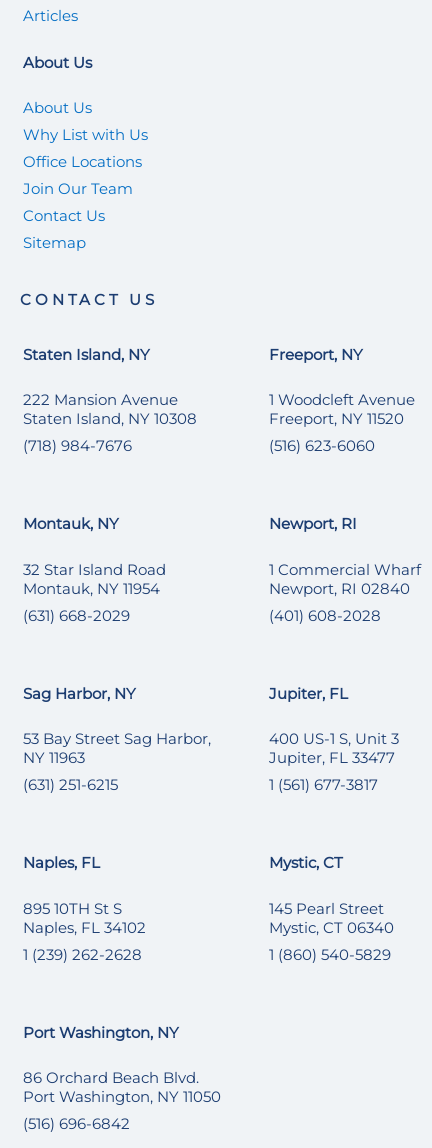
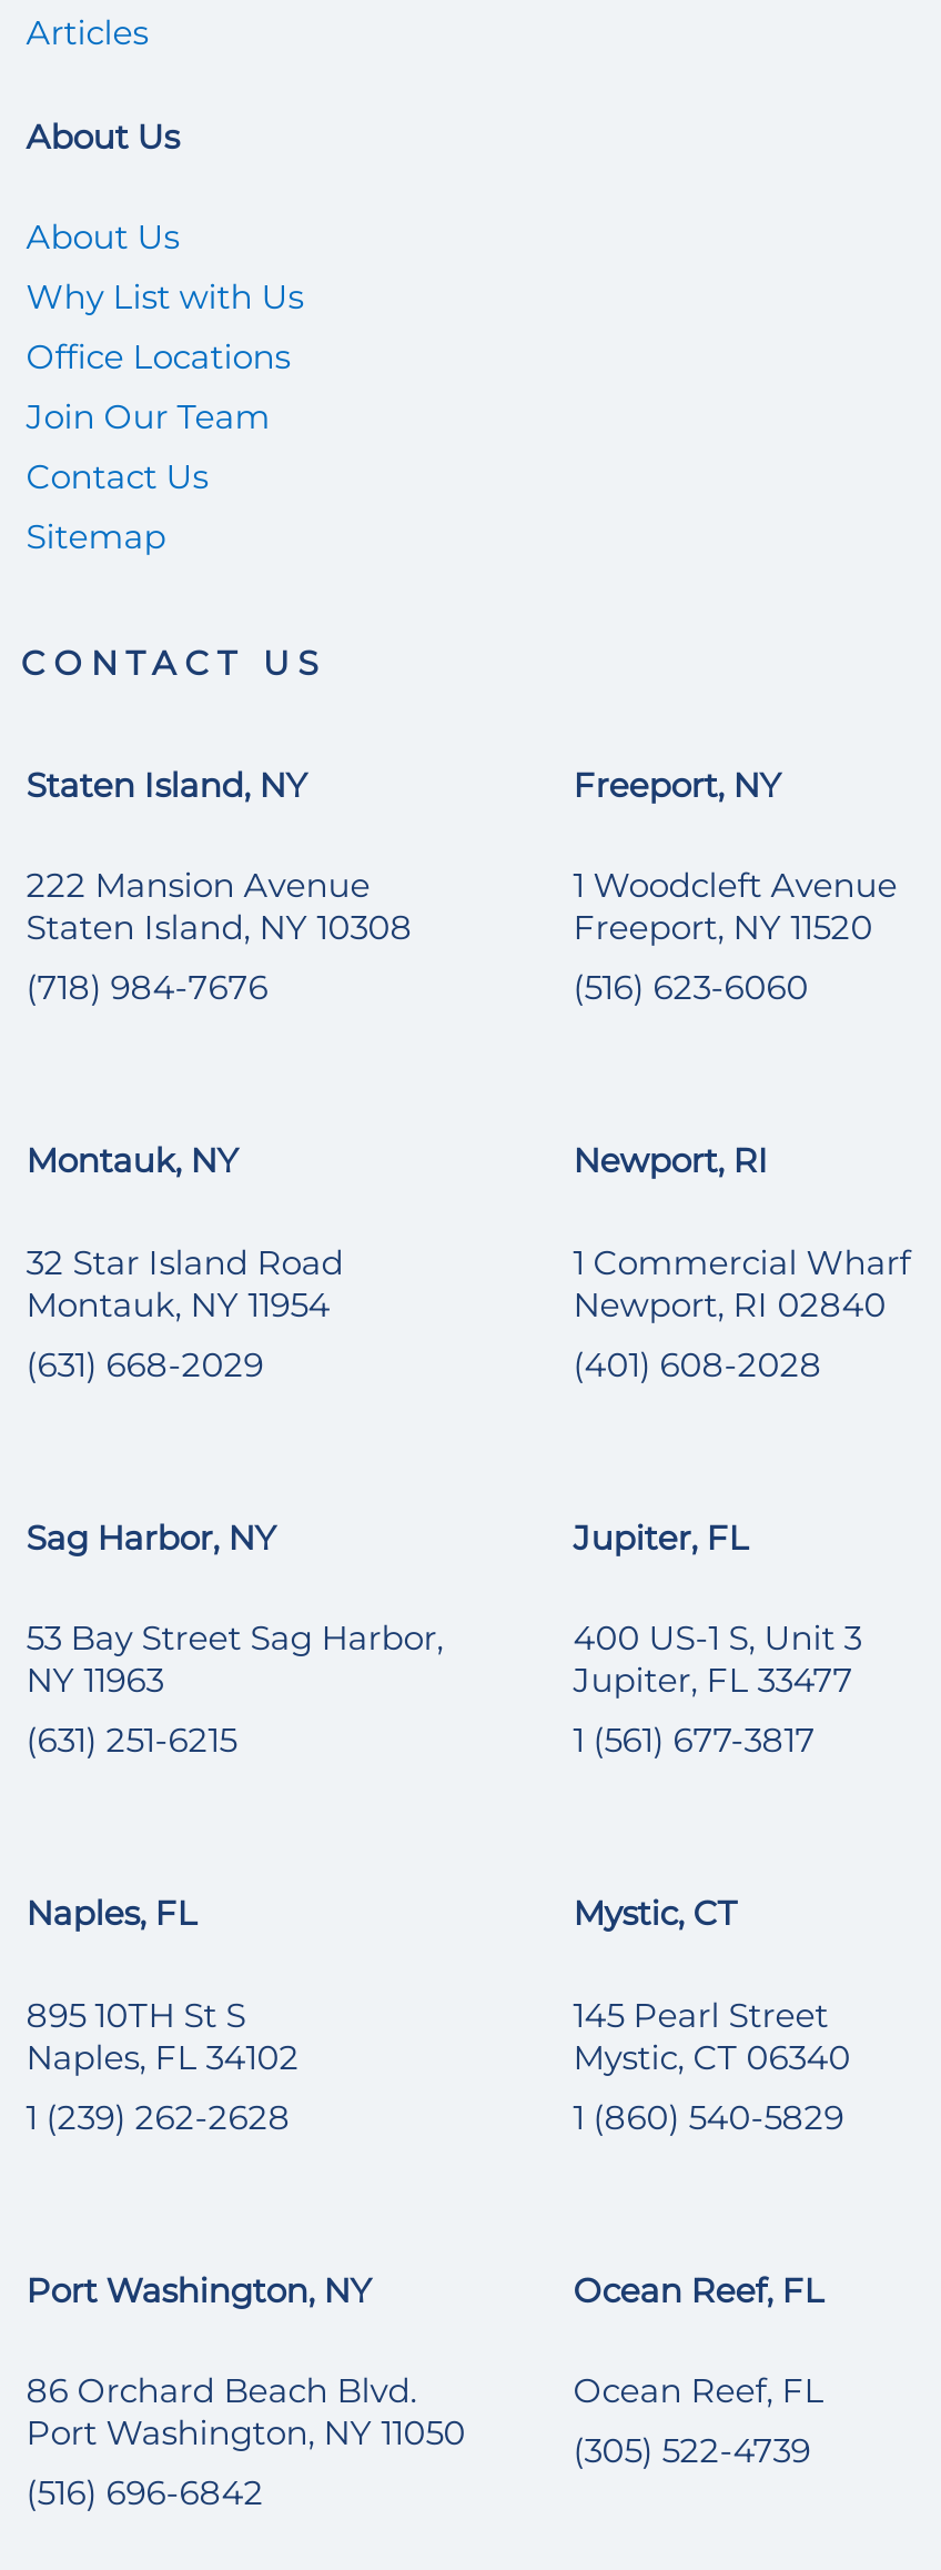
none -> [573,2268,824,2471] Ocean Reef, FL | Ocean Reef, FL | (305) 522-4739

